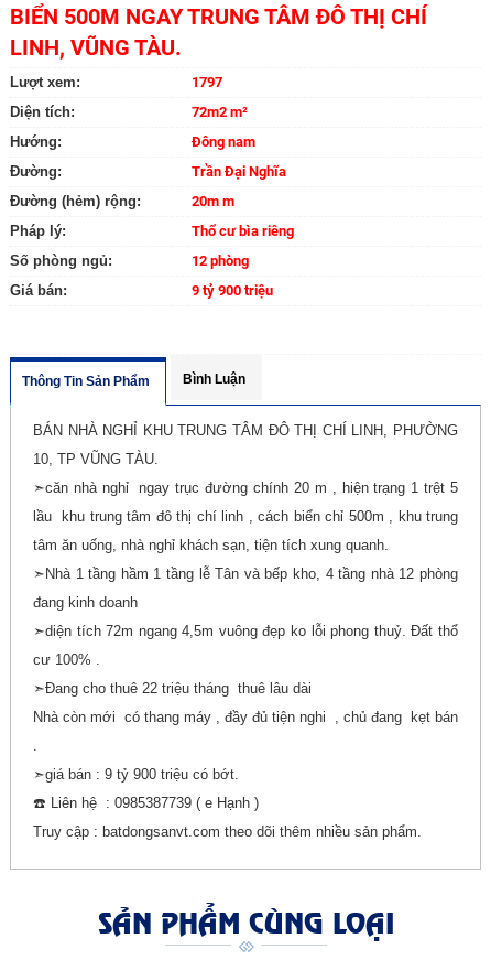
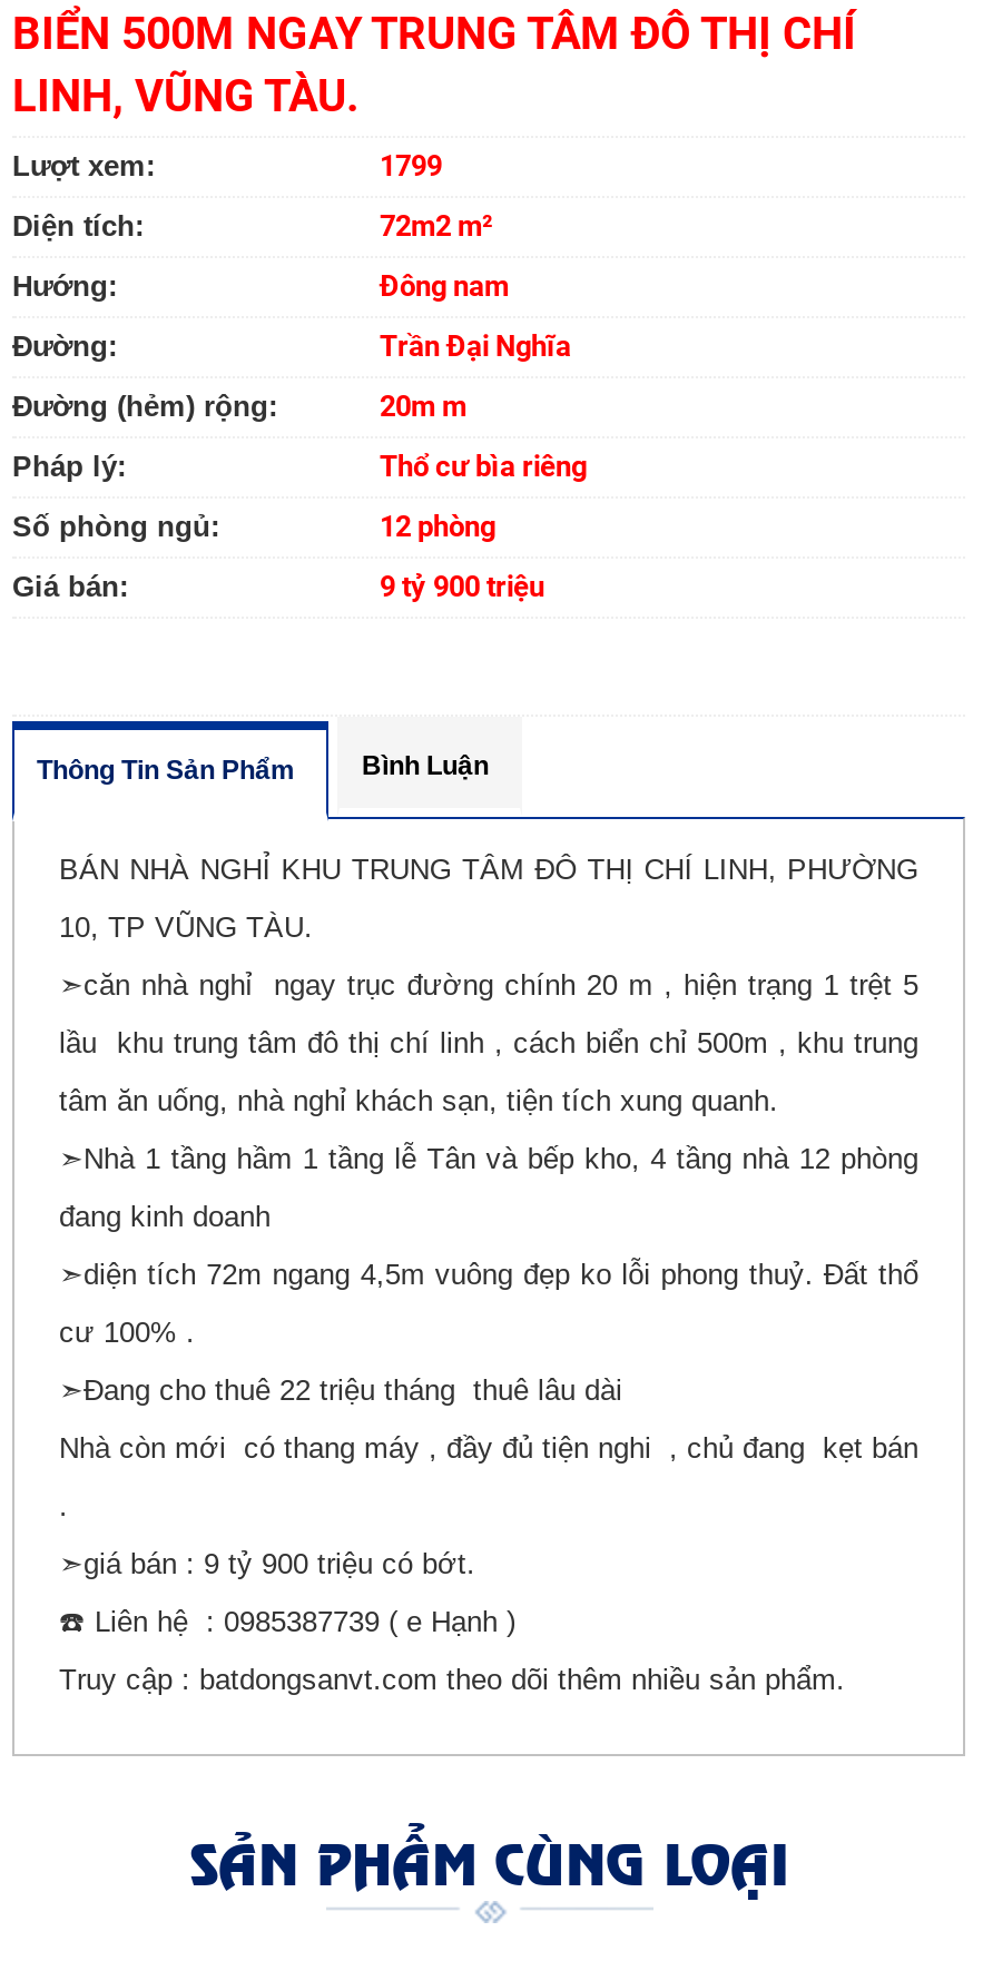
[192,73,222,90] 1797 -> [380,148,442,181] 1799

